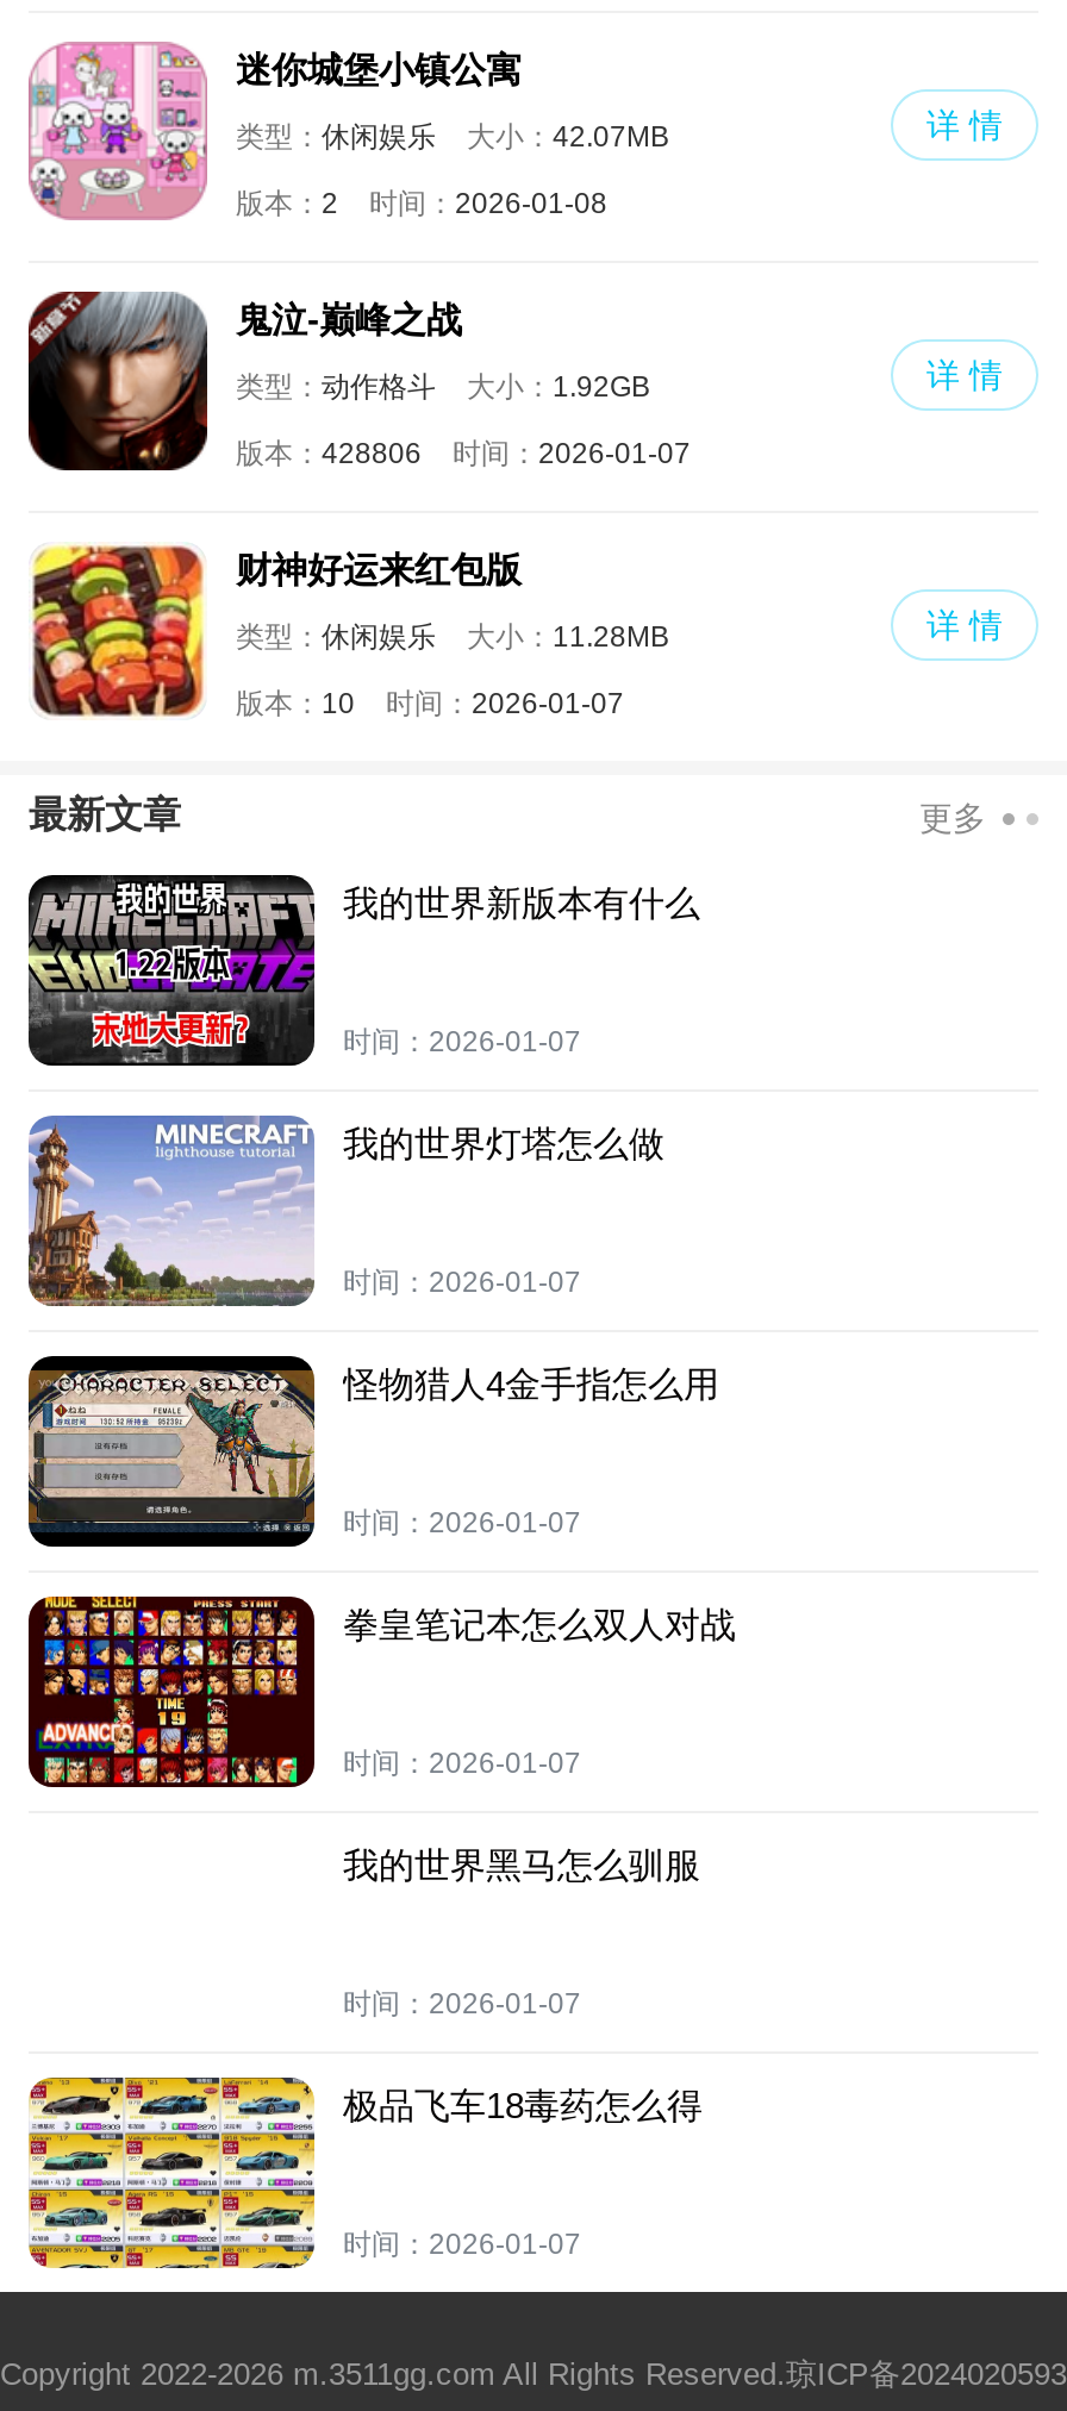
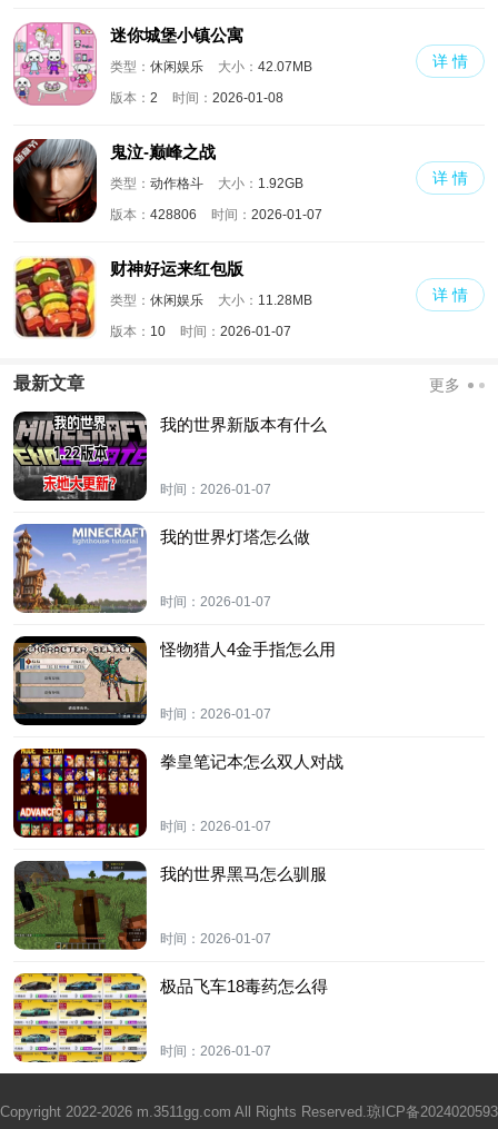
none -> [13,860,148,951] [image]

